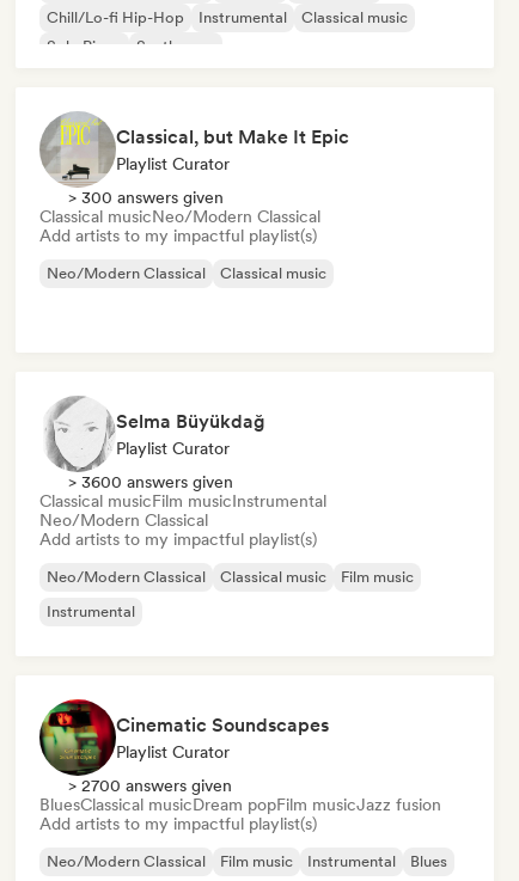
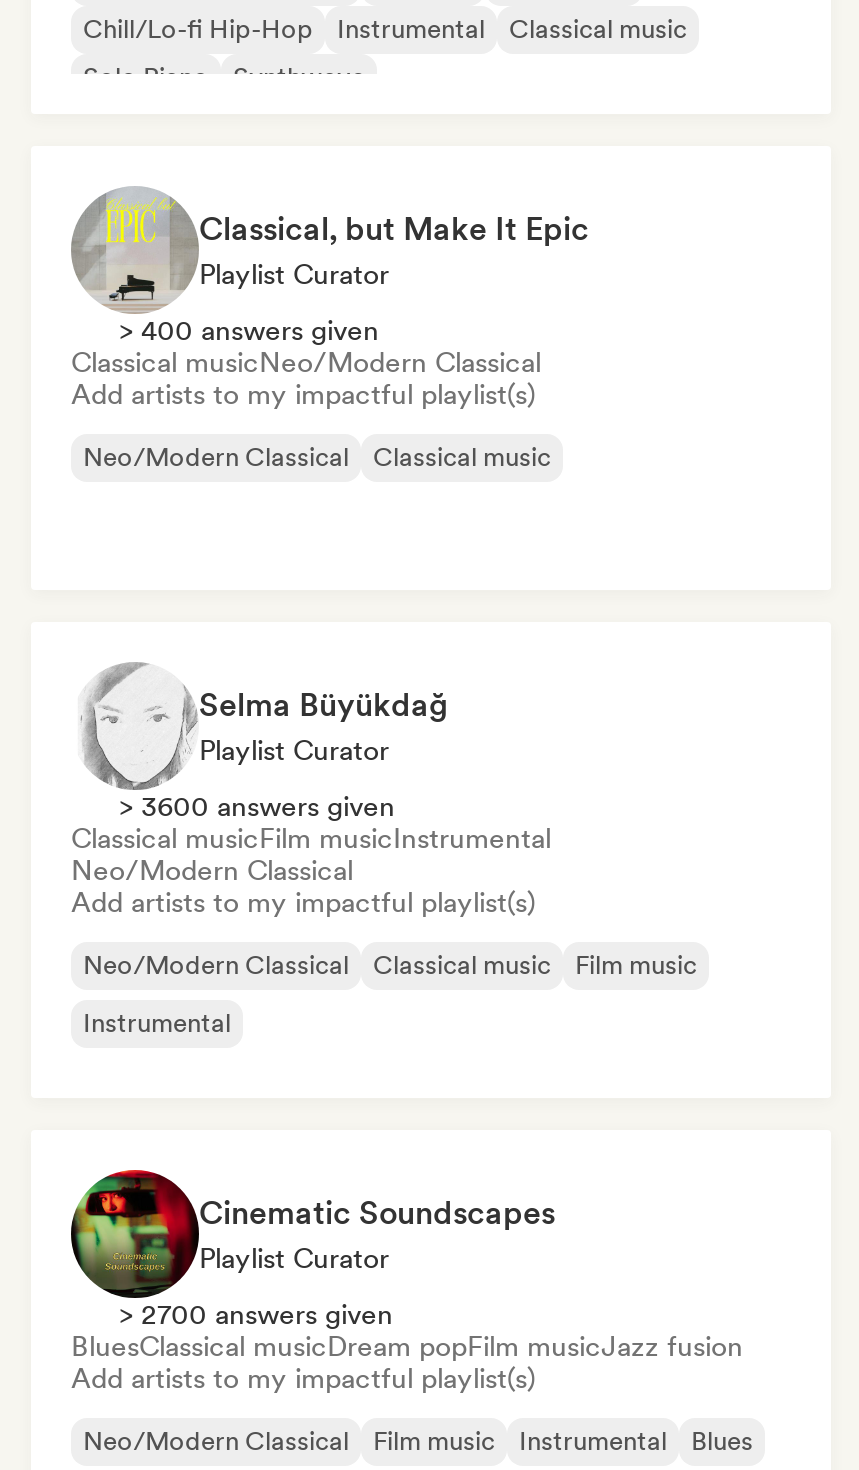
[68,188,224,207] > 300 answers given -> [119,314,379,346] > 400 answers given

